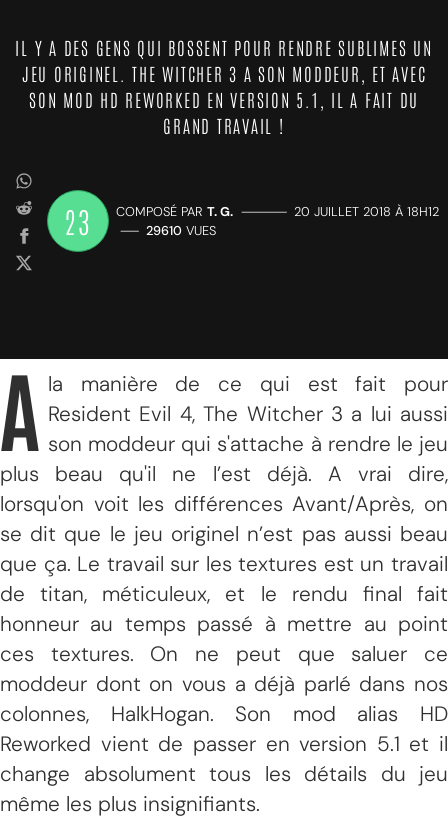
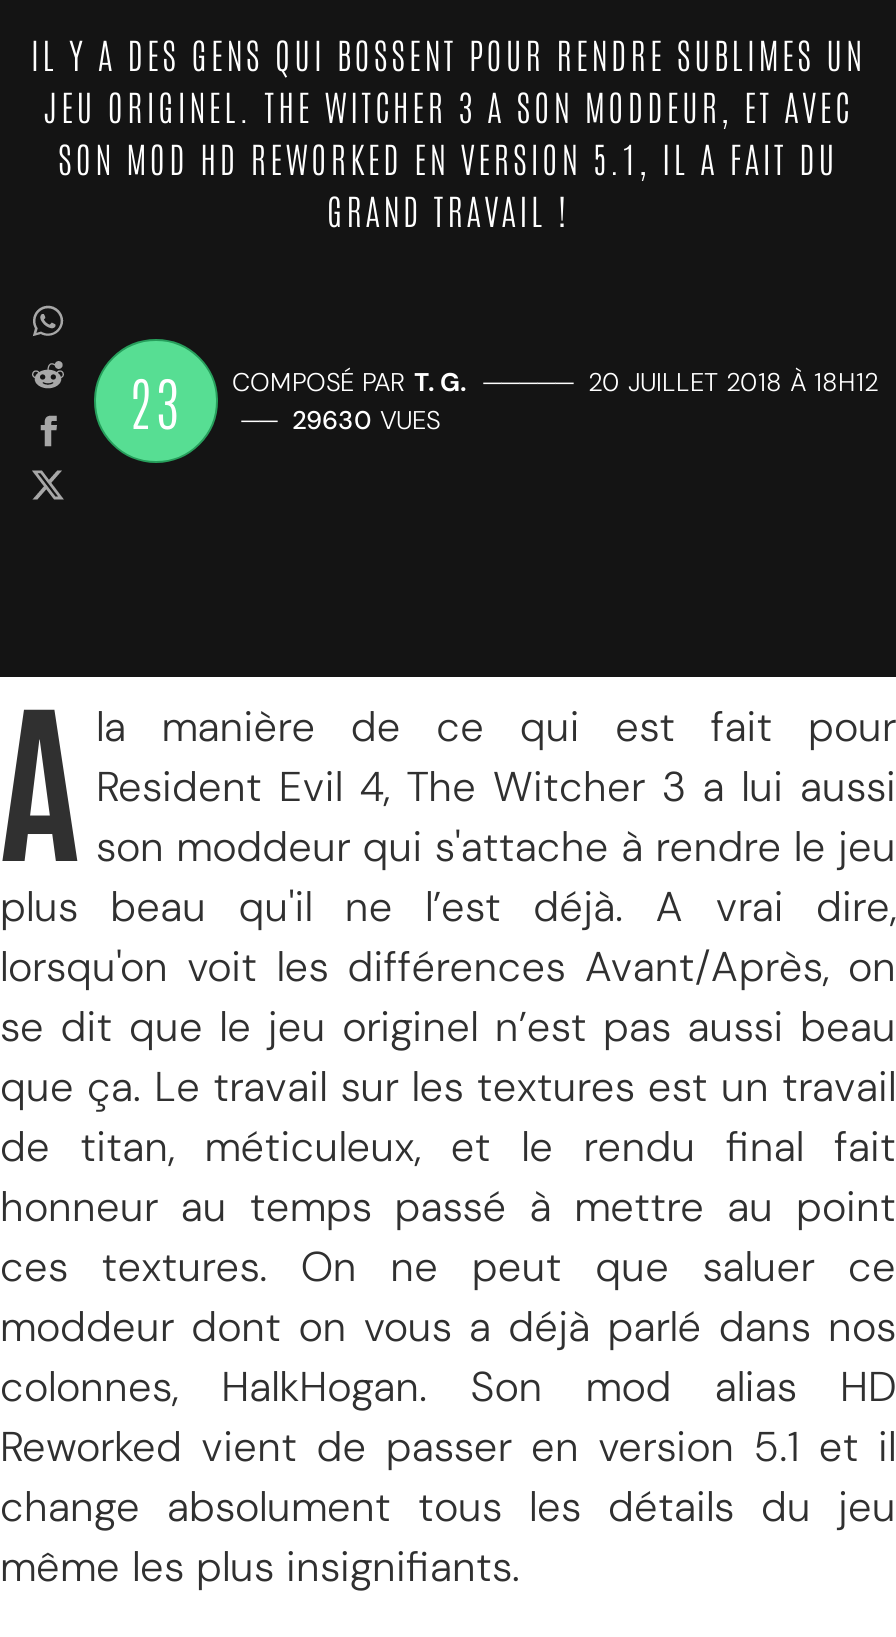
[64,202,439,239] 23 COMPOSÉ PAR T. G. ————— 20 JUILLET 2018 À 18H12 —— 29610 VUES -> [128,363,878,437] 23 COMPOSÉ PAR T. G. ————— 20 JUILLET 2018 À 18H12 —— 29630 VUES

